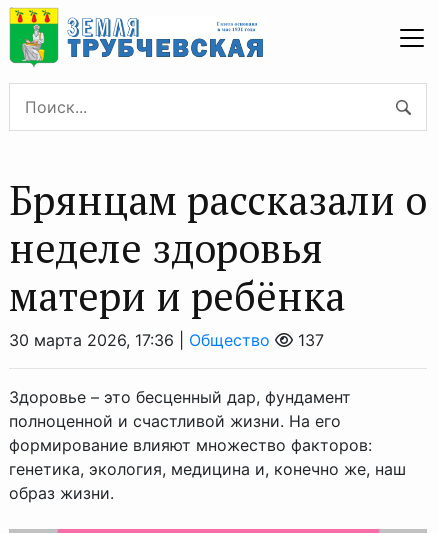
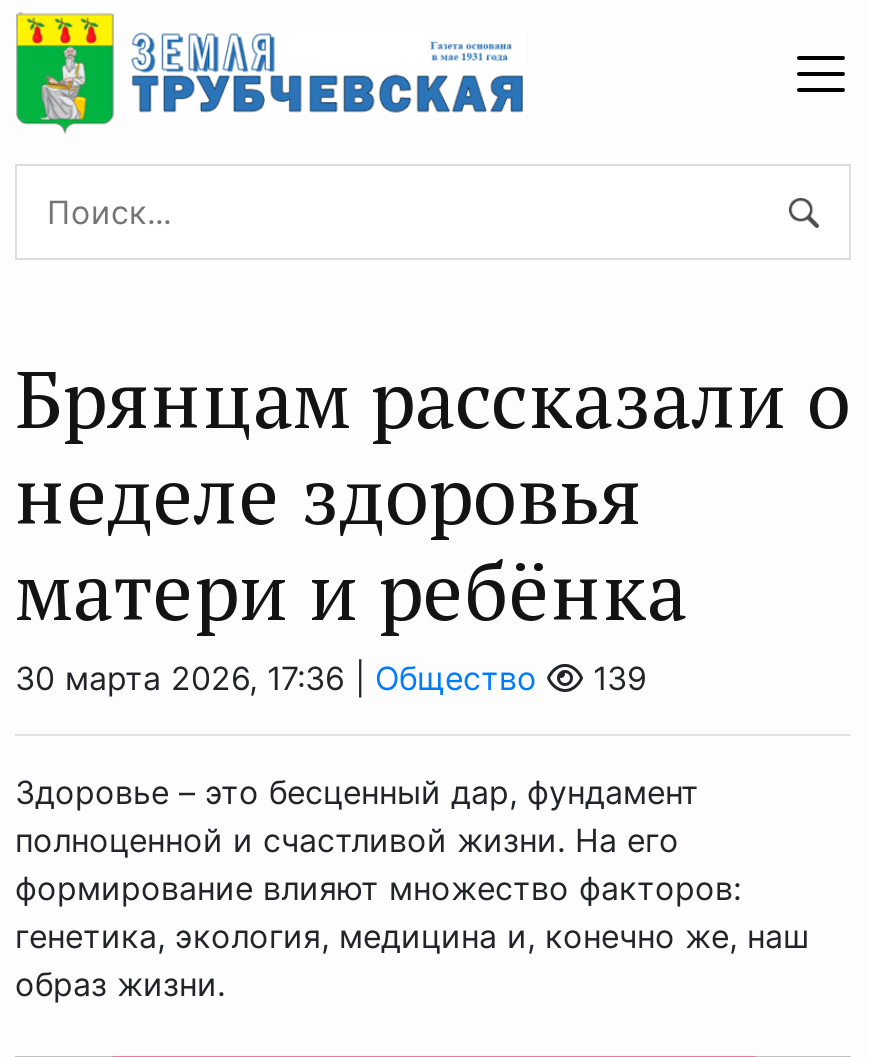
[293,330,324,350] 137 -> [583,659,647,699] 139

